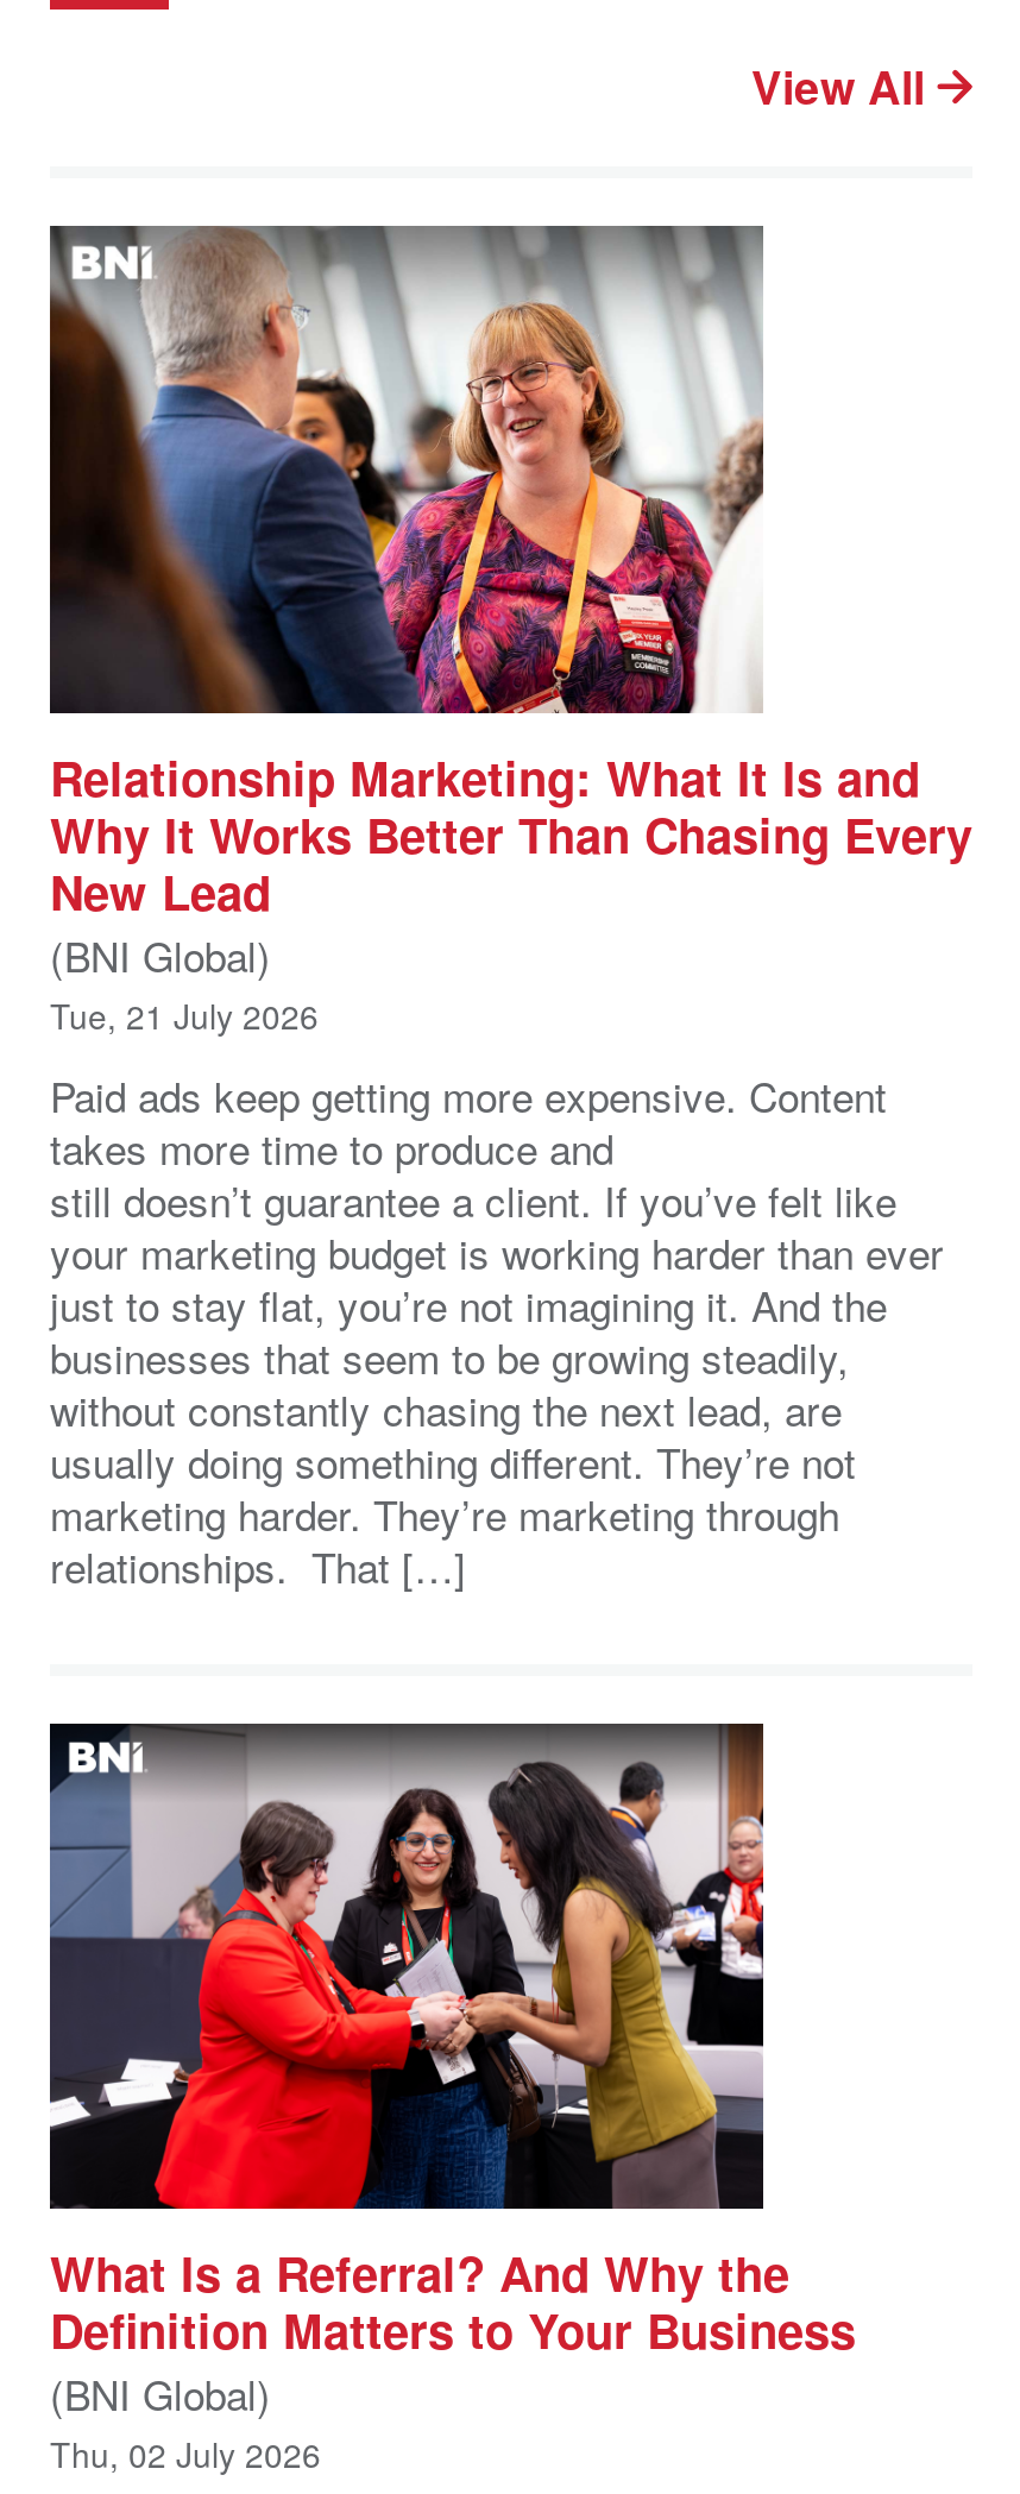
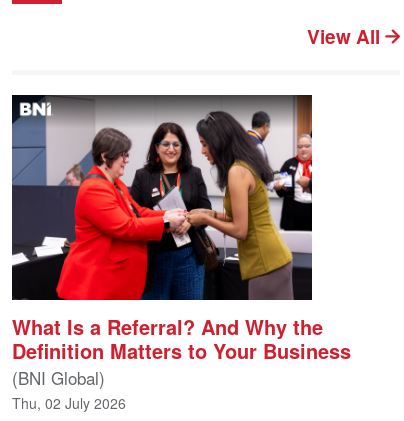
[48,226,972,1594] [image] | Relationship Marketing: What It Is and | Why It Works Better Than Chasing Every | New Lead | (BNI Global) | Tue, 21 July 2026 | Paid ads keep getting more expensive. Content | takes more time to produce and | still doesn’t guarantee a client. If you’ve felt like | your marketing budget is working harder than ever | just to stay flat, you’re not imagining it. And the | businesses that seem to be growing steadily, | without constantly chasing the next lead, are | usually doing something different. They’re not | marketing harder. They’re marketing through | relationships. That […] -> none

